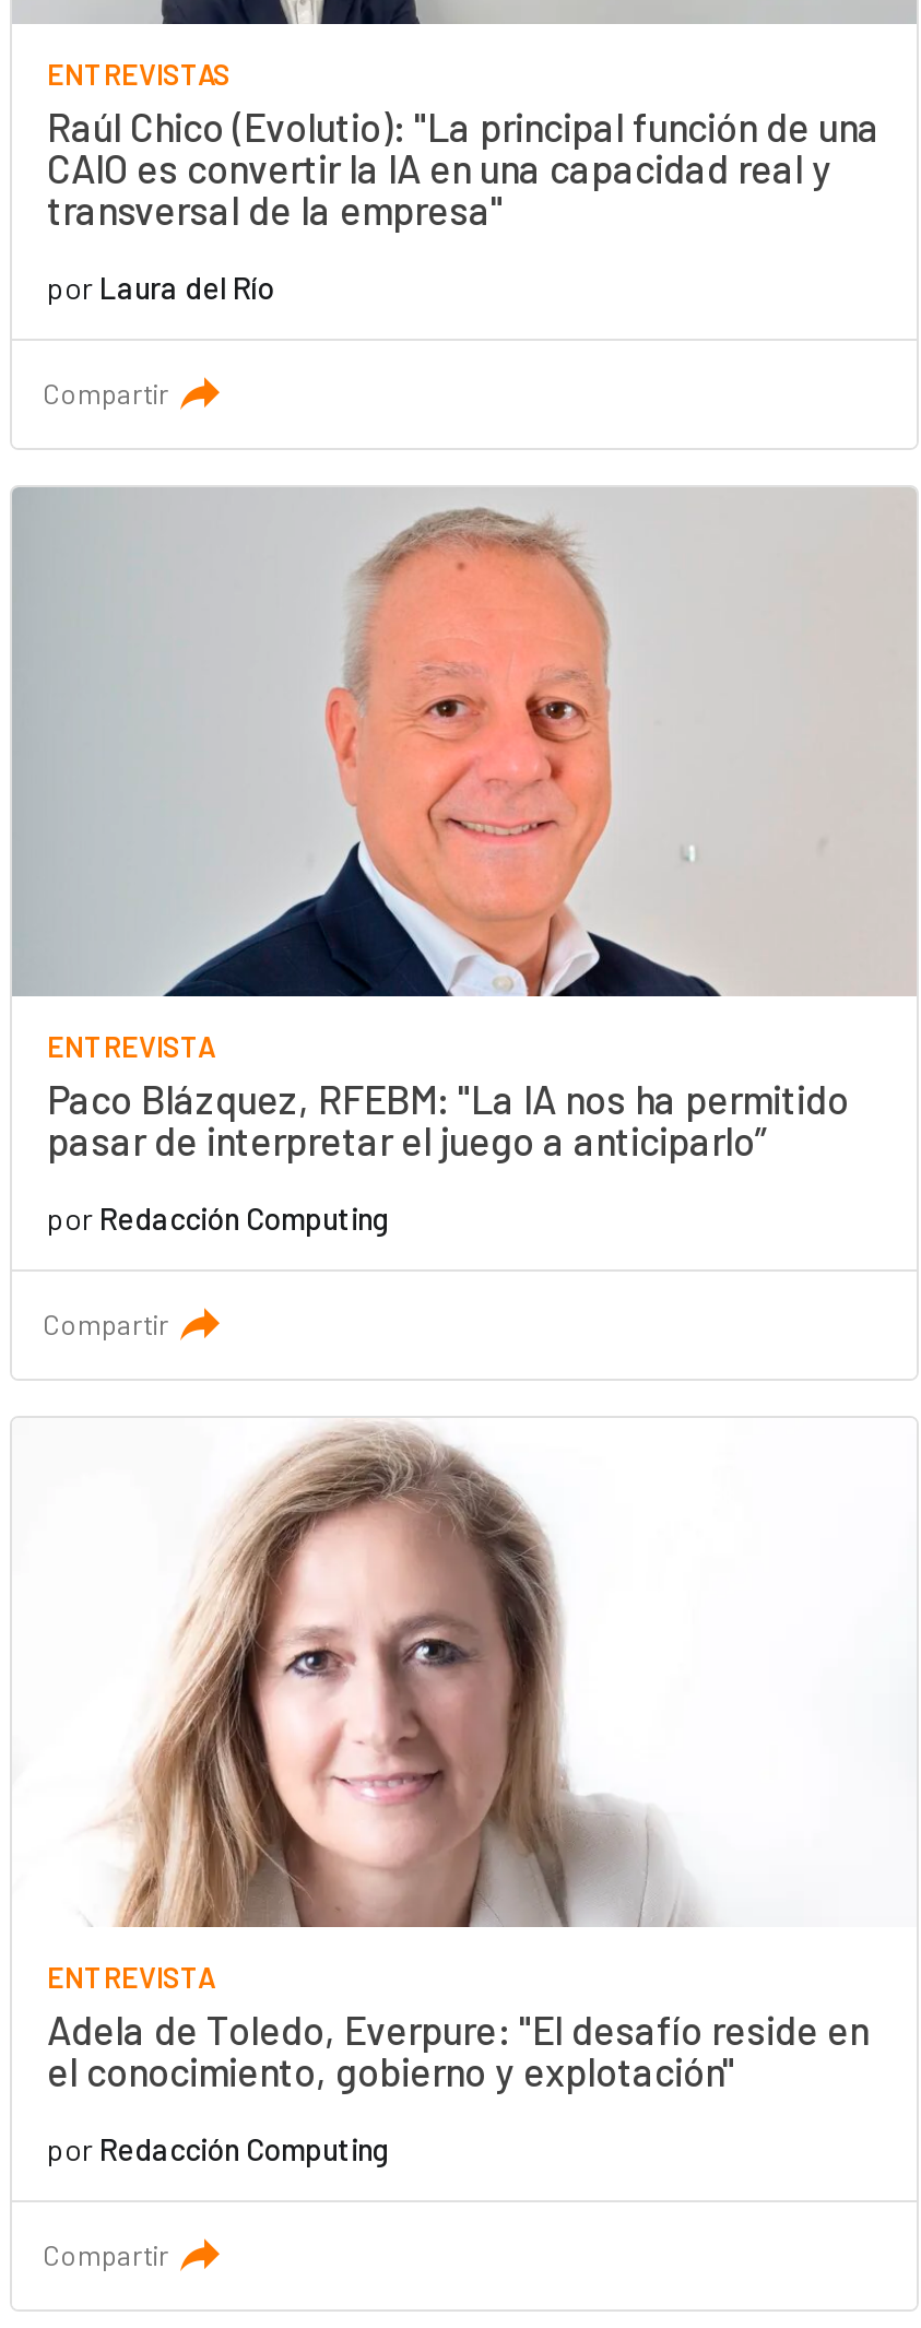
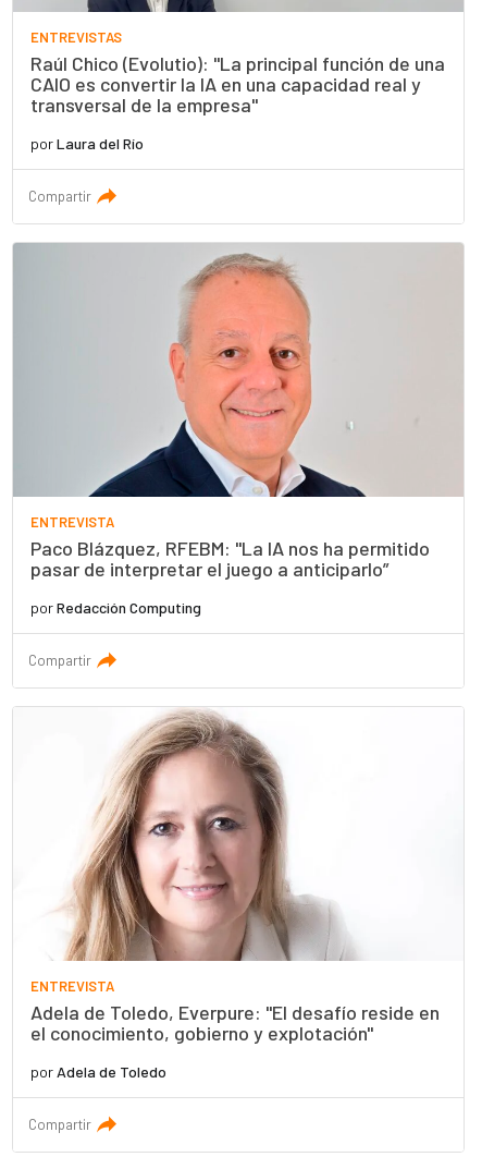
[47,2130,390,2167] por Redacción Computing -> [30,1062,166,1080] por Adela de Toledo

